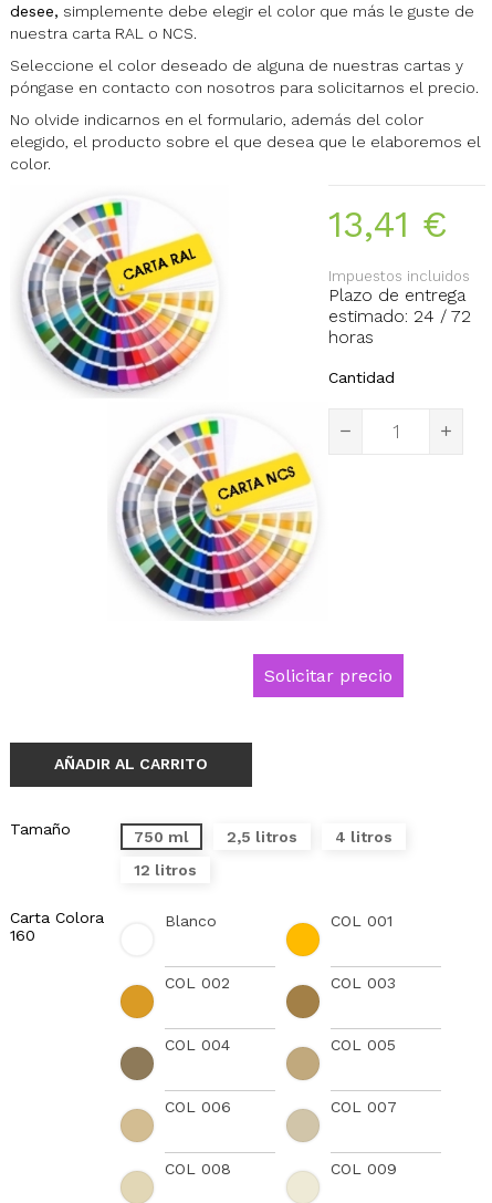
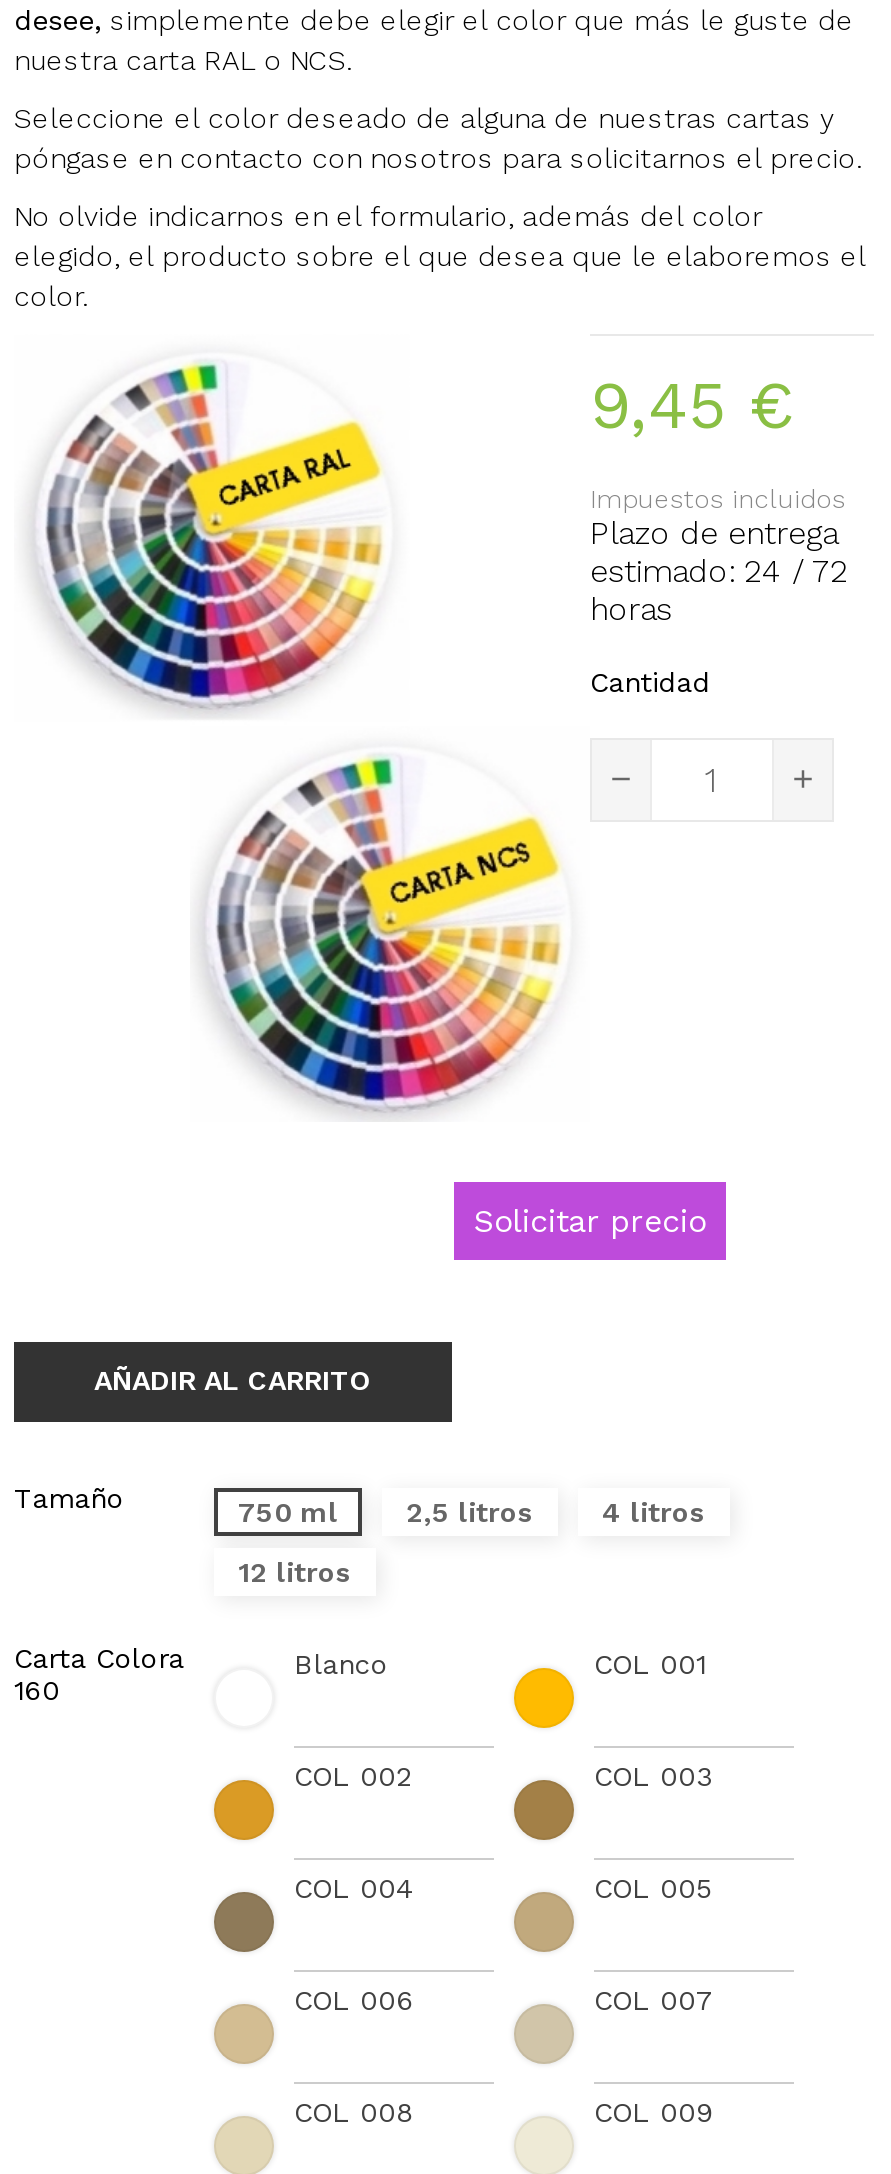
[328,202,448,245] 13,41 € -> [590,366,796,444] 9,45 €

